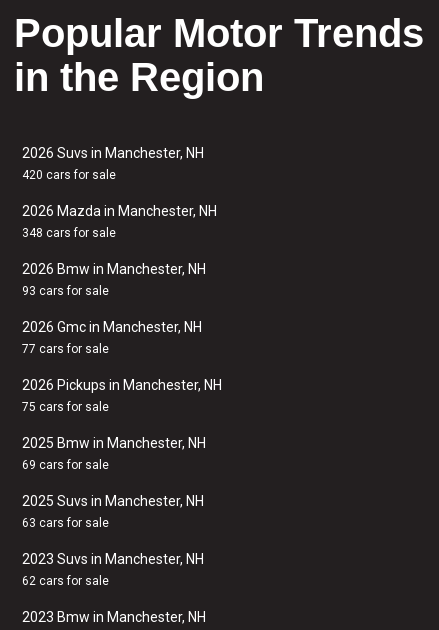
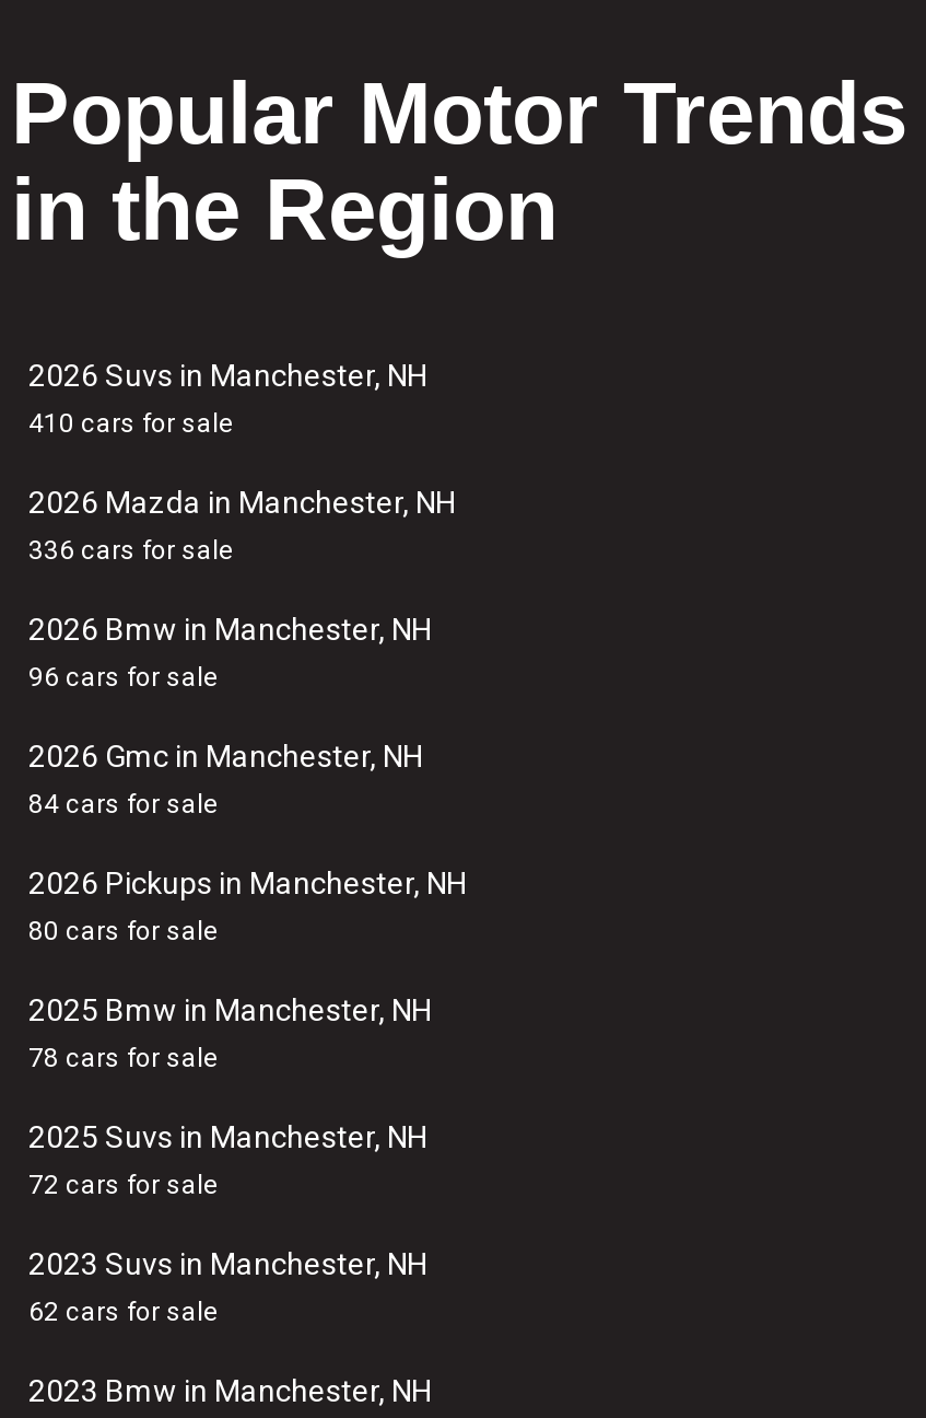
[22,168,116,182] 420 cars for sale -> [28,408,234,439] 410 cars for sale
[22,226,116,240] 348 cars for sale -> [28,535,234,566] 336 cars for sale
[22,284,109,298] 93 cars for sale -> [28,662,219,693] 96 cars for sale
[22,342,109,356] 77 cars for sale -> [28,789,219,820] 84 cars for sale
[22,400,109,414] 75 cars for sale -> [28,916,219,946] 80 cars for sale
[22,458,109,472] 69 cars for sale -> [28,1043,219,1073] 78 cars for sale
[22,516,109,530] 63 cars for sale -> [28,1170,219,1200] 72 cars for sale

